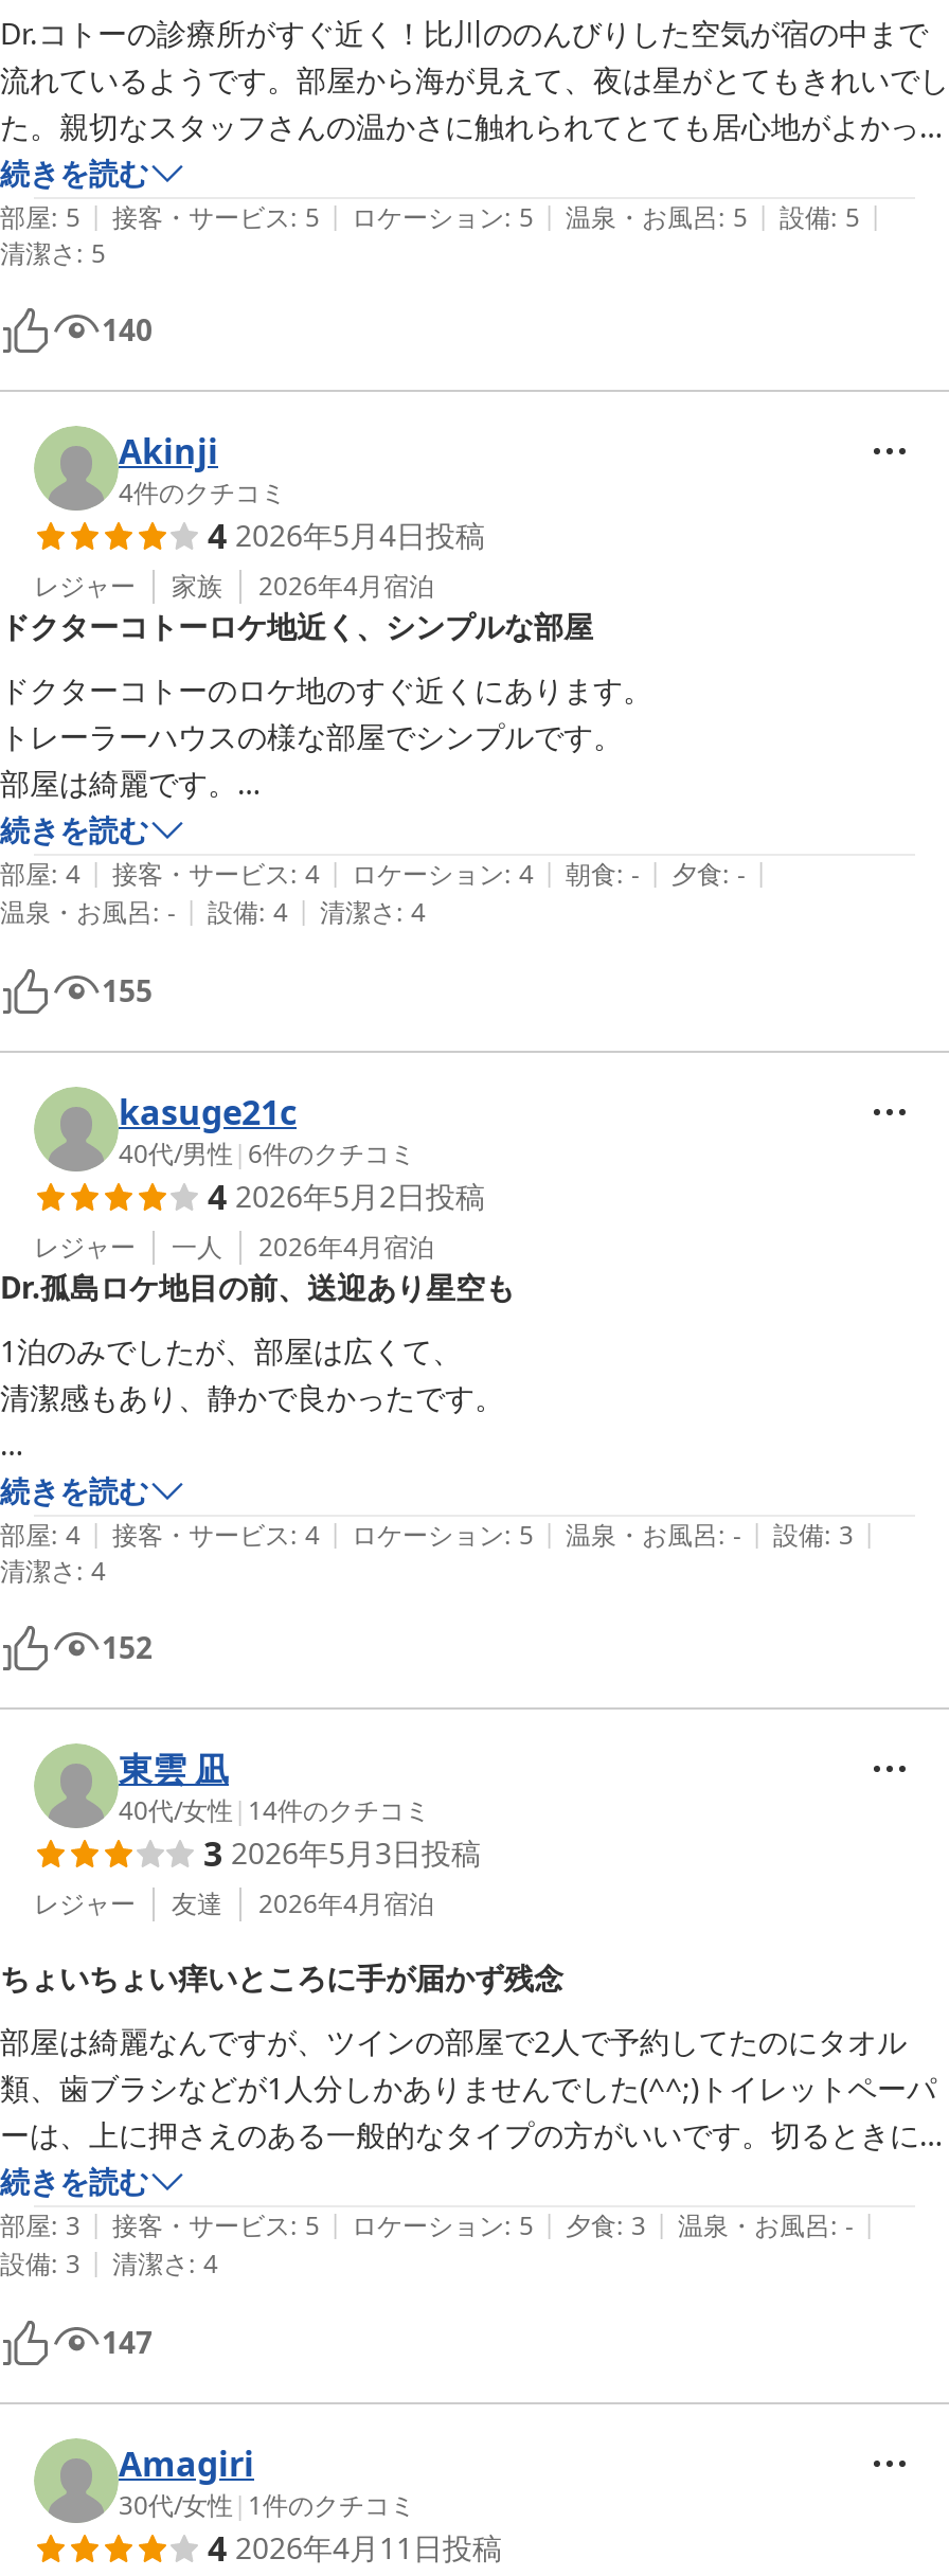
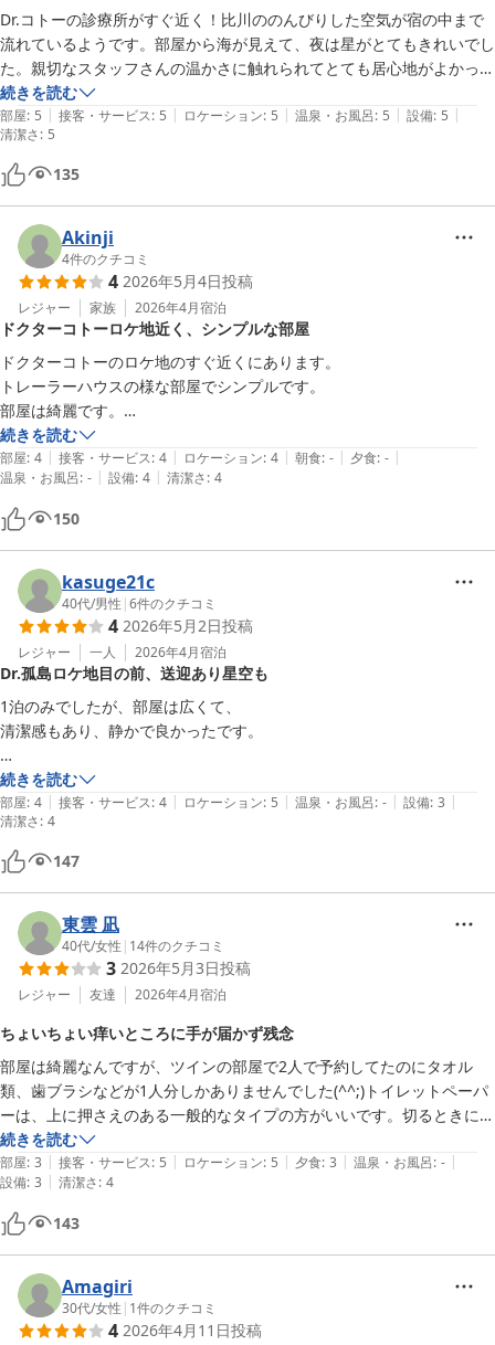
[102,309,153,350] 140 -> [53,163,80,184] 135
[102,970,153,1010] 155 -> [53,508,80,529] 150
[102,1627,153,1667] 152 -> [53,850,80,871] 147
[102,2322,153,2362] 147 -> [53,1212,80,1233] 143

